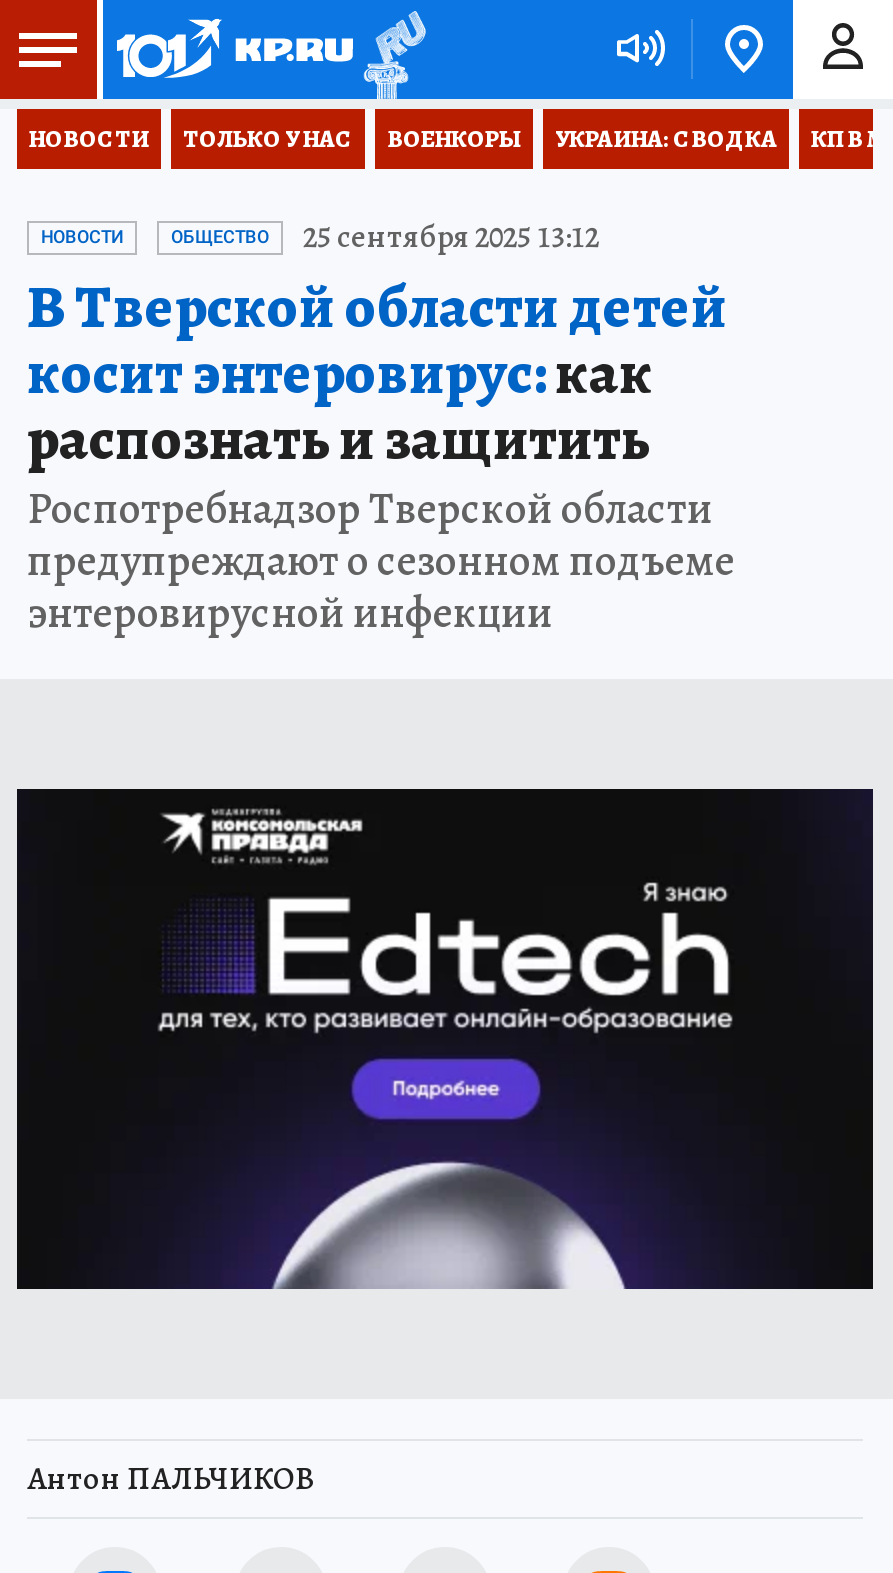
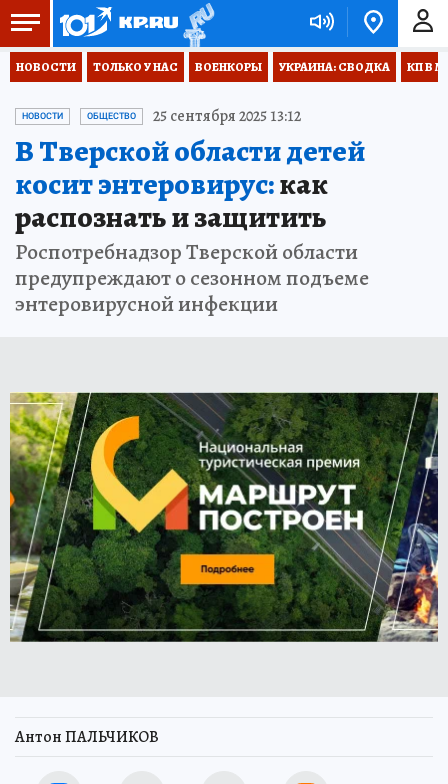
[15,787,875,1289] [image] -> [9,392,439,643] [image]

